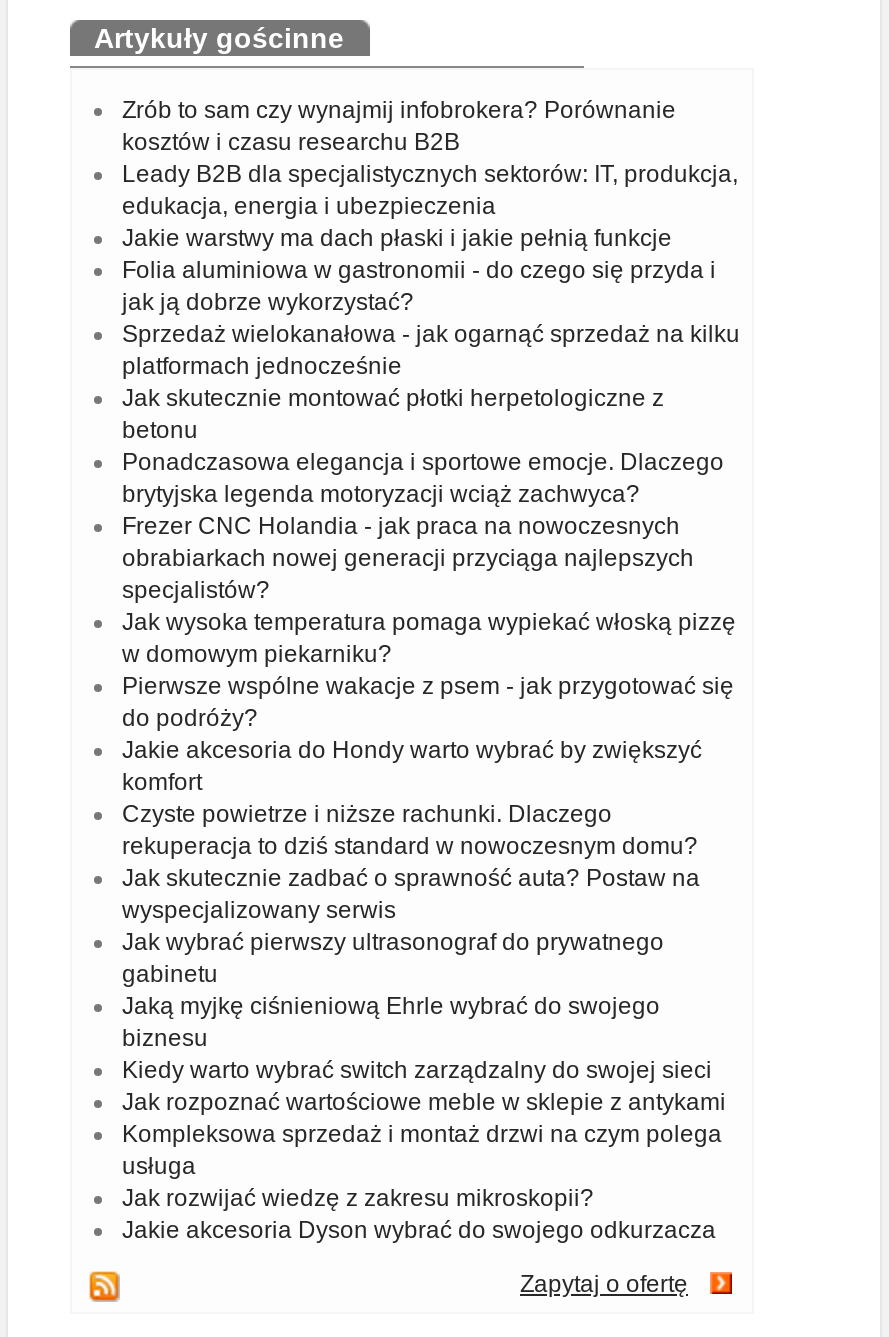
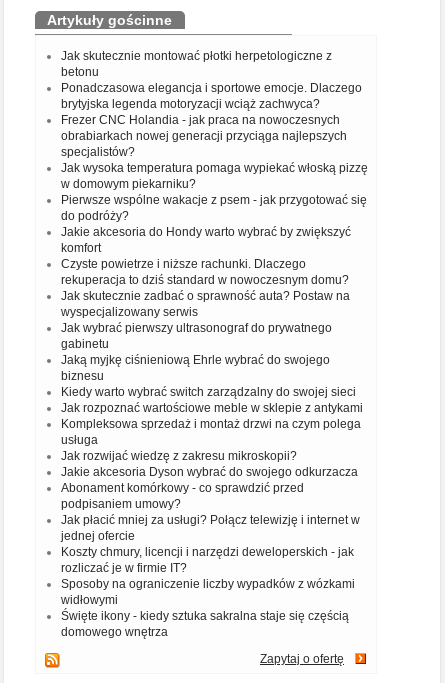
[122,96,740,380] Zrób to sam czy wynajmij infobrokera? Porównanie | kosztów i czasu researchu B2B | Leady B2B dla specjalistycznych sektorów: IT, produkcja, | edukacja, energia i ubezpieczenia | Jakie warstwy ma dach płaski i jakie pełnią funkcje | Folia aluminiowa w gastronomii - do czego się przyda i | jak ją dobrze wykorzystać? | Sprzedaż wielokanałowa - jak ogarnąć sprzedaż na kilku | platformach jednocześnie -> none
moved [122,384,736,1244] -> [61,49,368,479]: Jak skutecznie montować płotki herpetologiczne z | betonu | Ponadczasowa elegancja i sportowe emocje. Dlaczego | ... | Jak rozwijać wiedzę z zakresu mikroskopii? | Jakie akcesoria Dyson wybrać do swojego odkurzacza
none -> [61,481,360,639] Abonament komórkowy - co sprawdzić przed | podpisaniem umowy? | Jak płacić mniej za usługi? Połącz telewizję i internet w | jednej ofercie | Koszty chmury, licencji i narzędzi deweloperskich - jak | rozliczać je w firmie IT? | Sposoby na ograniczenie liczby wypadków z wózkami | widłowymi | Święte ikony - kiedy sztuka sakralna staje się częścią | domowego wnętrza

